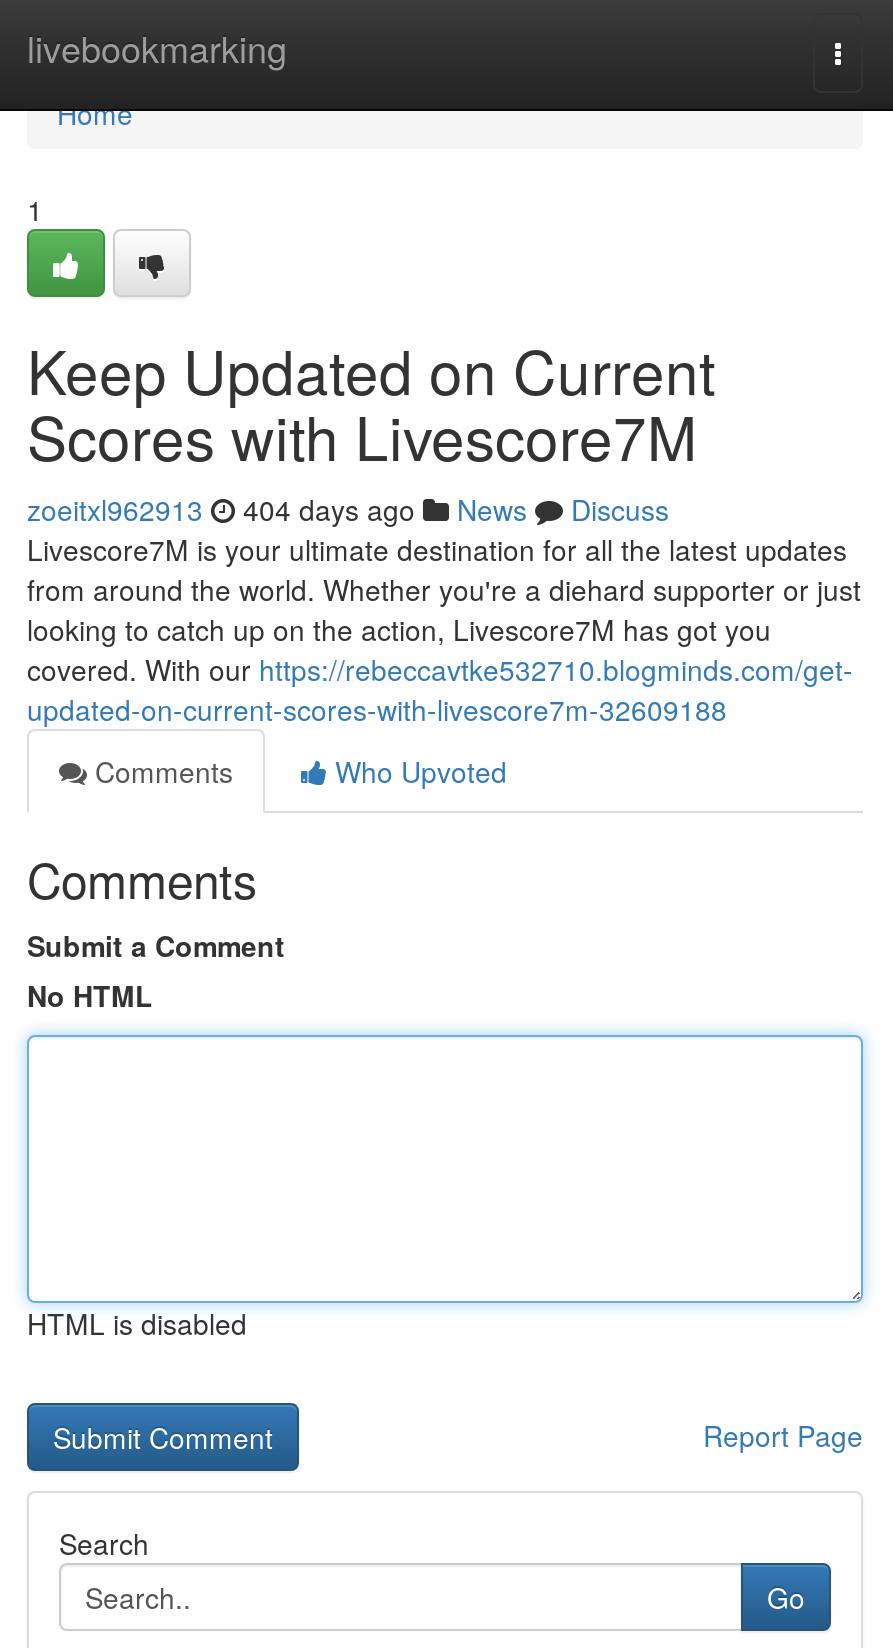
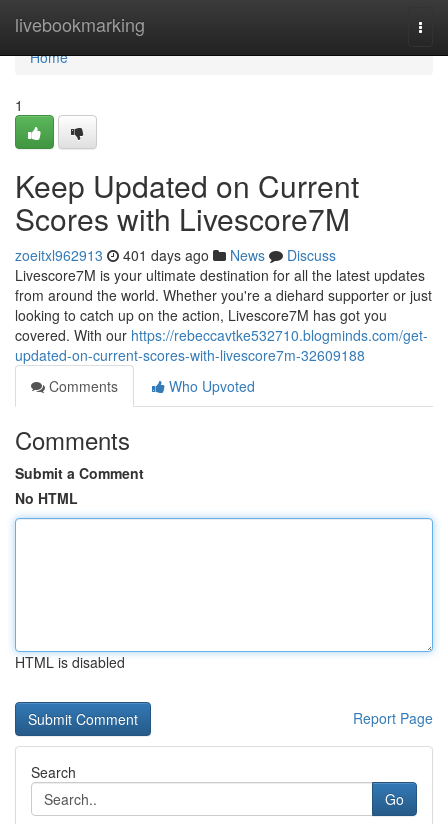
[27,489,669,529] zoeitxl962913 404 days ago News Discuss -> [15,245,336,265] zoeitxl962913 401 days ago News Discuss

